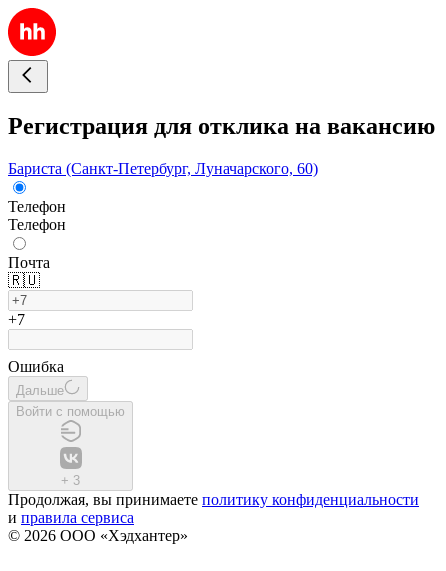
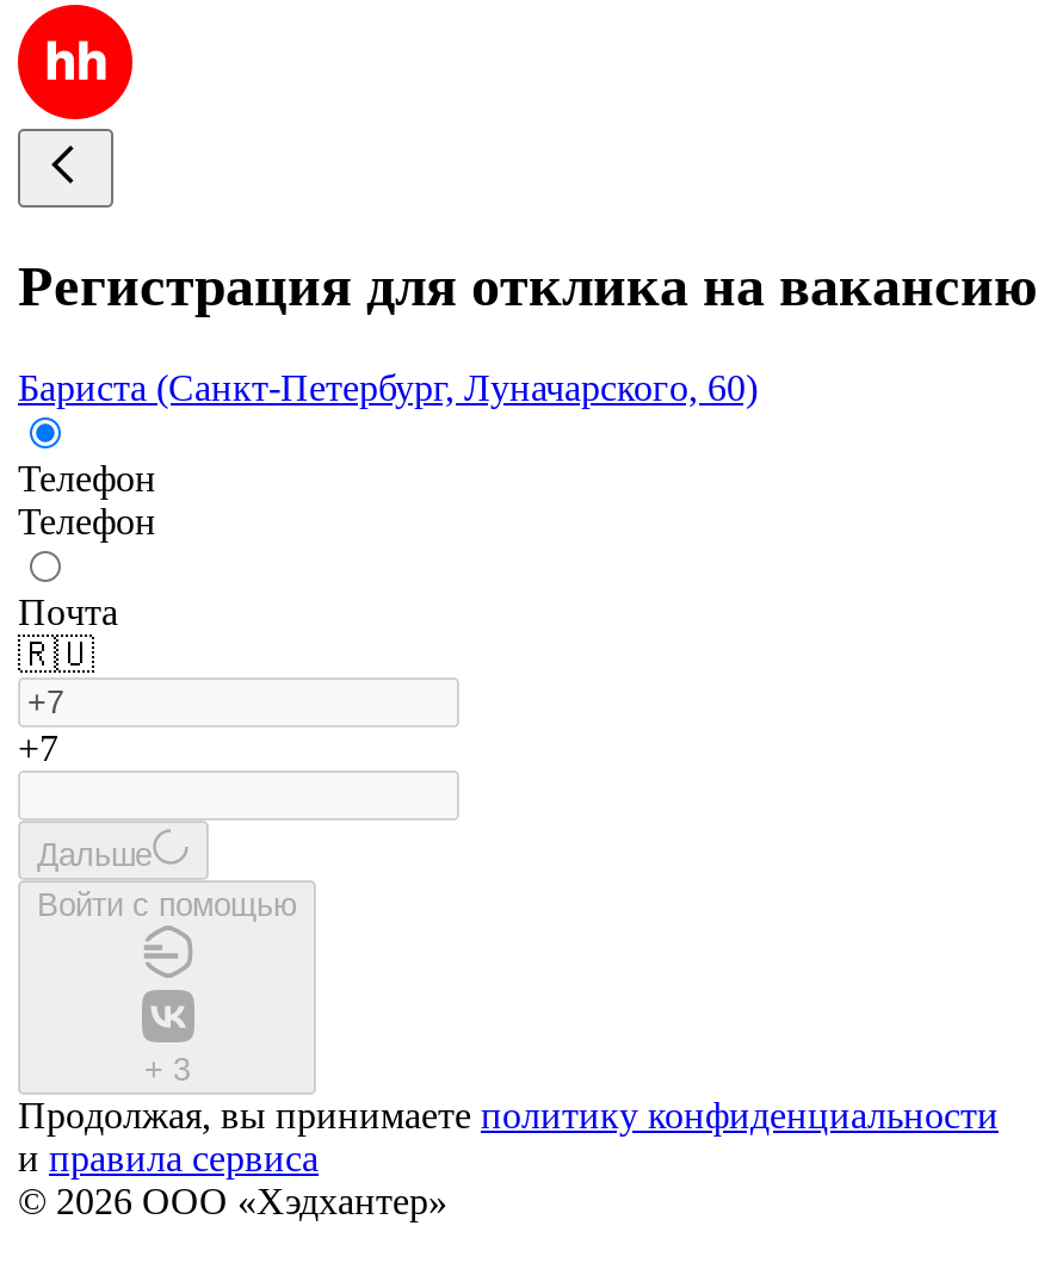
[8,358,64,375] Ошибка -> none

